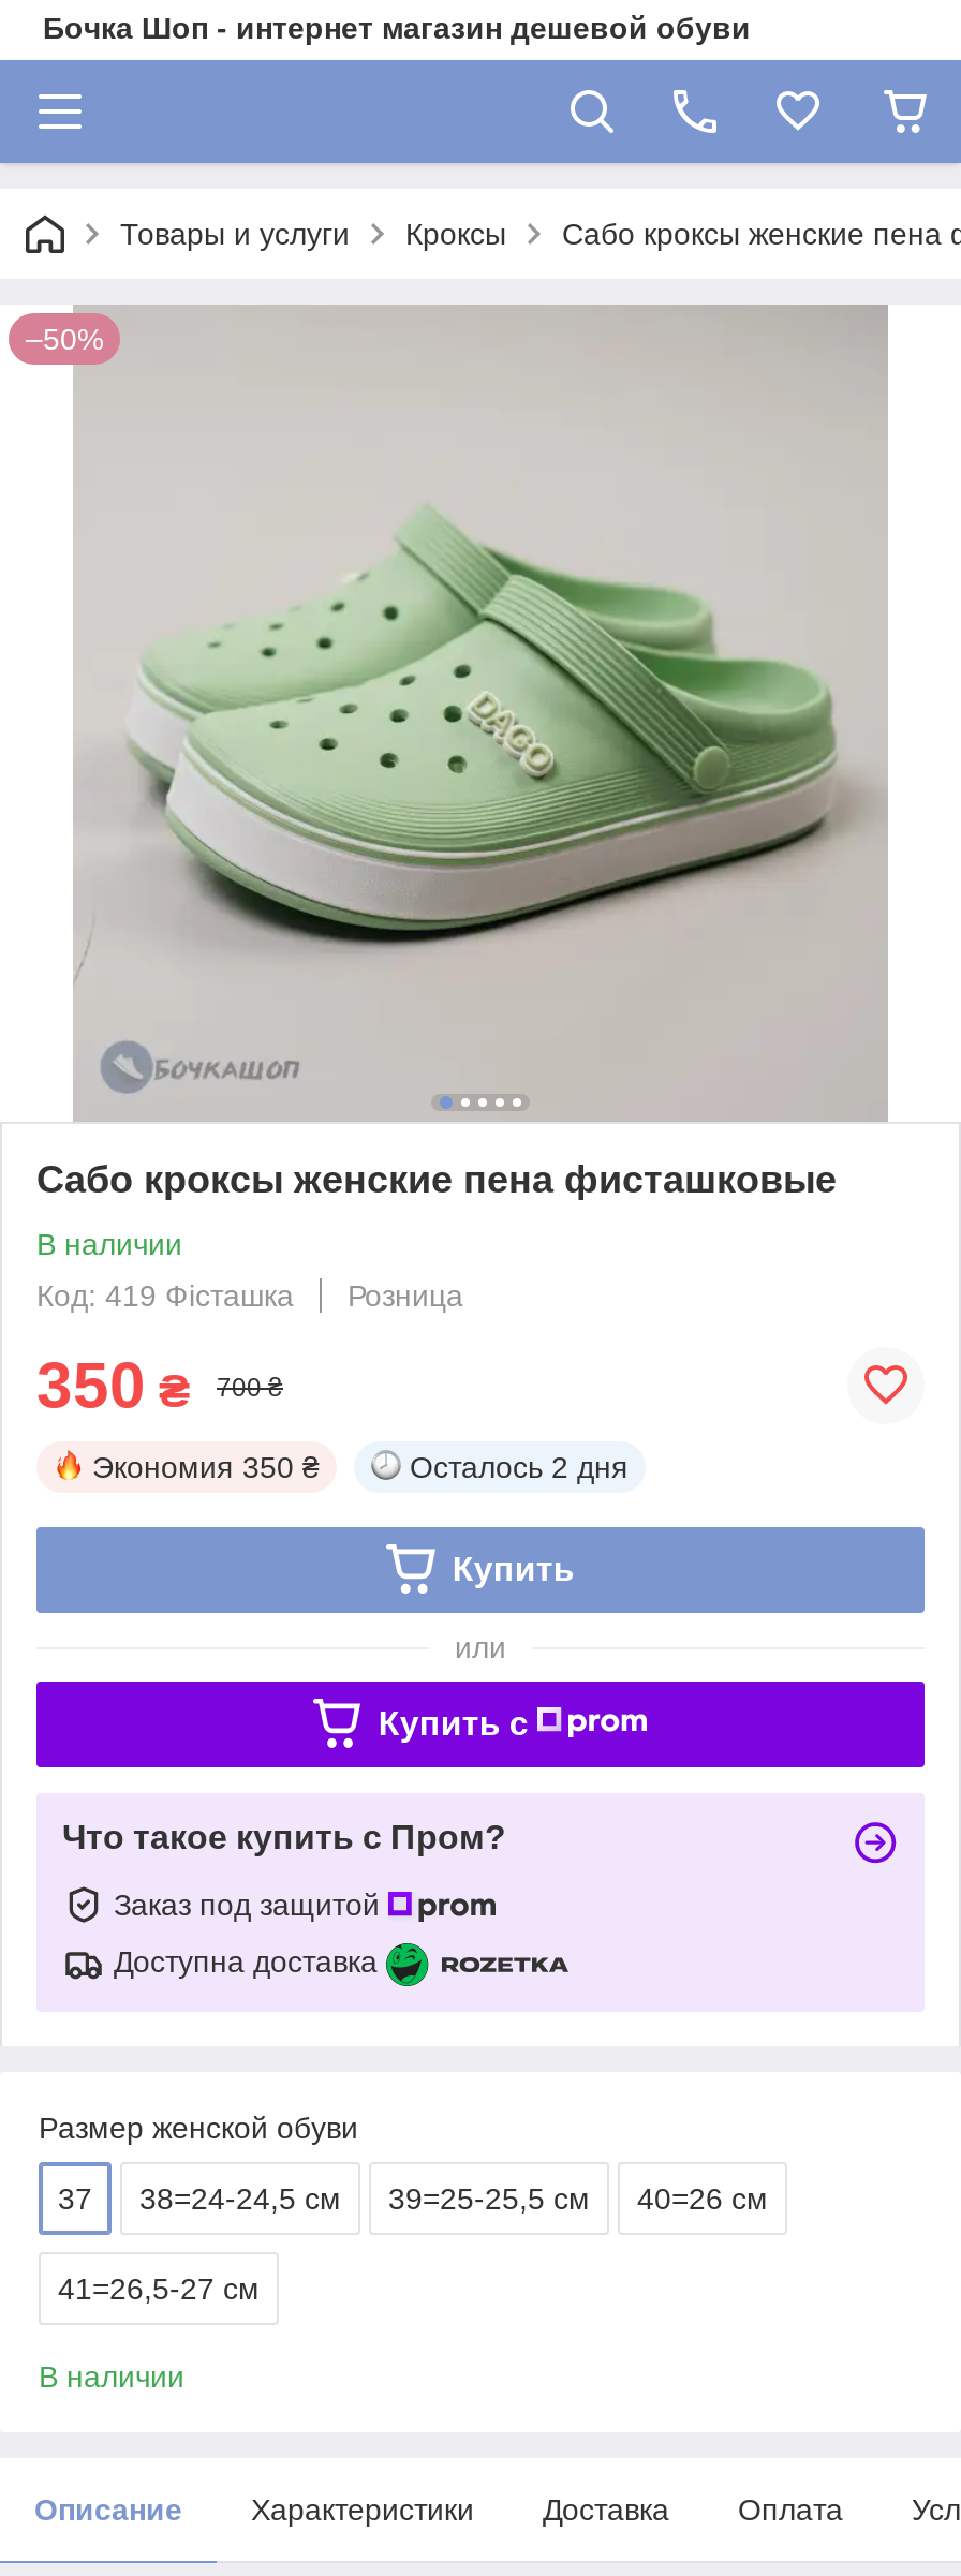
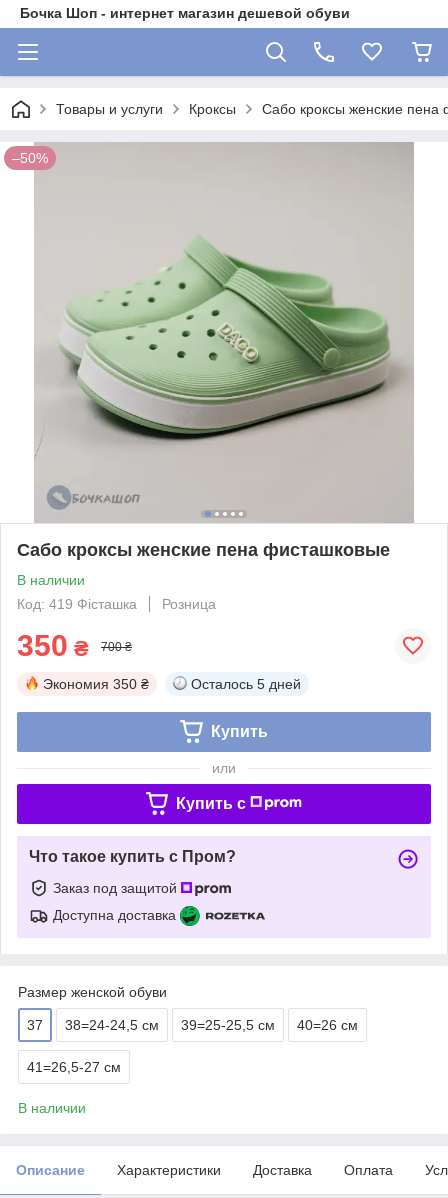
[410,1450,629,1484] Осталось 2 дня -> [191,676,301,692] Осталось 5 дней

